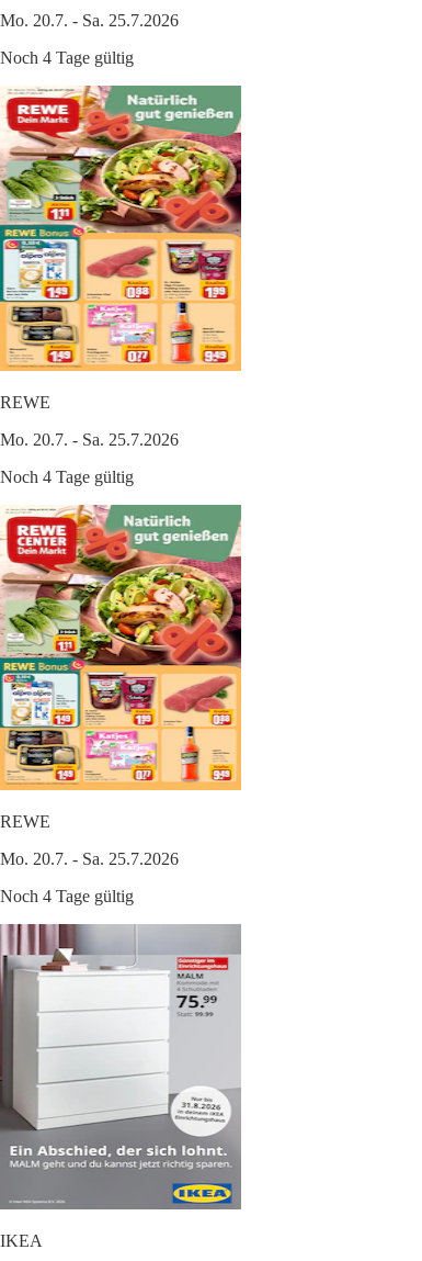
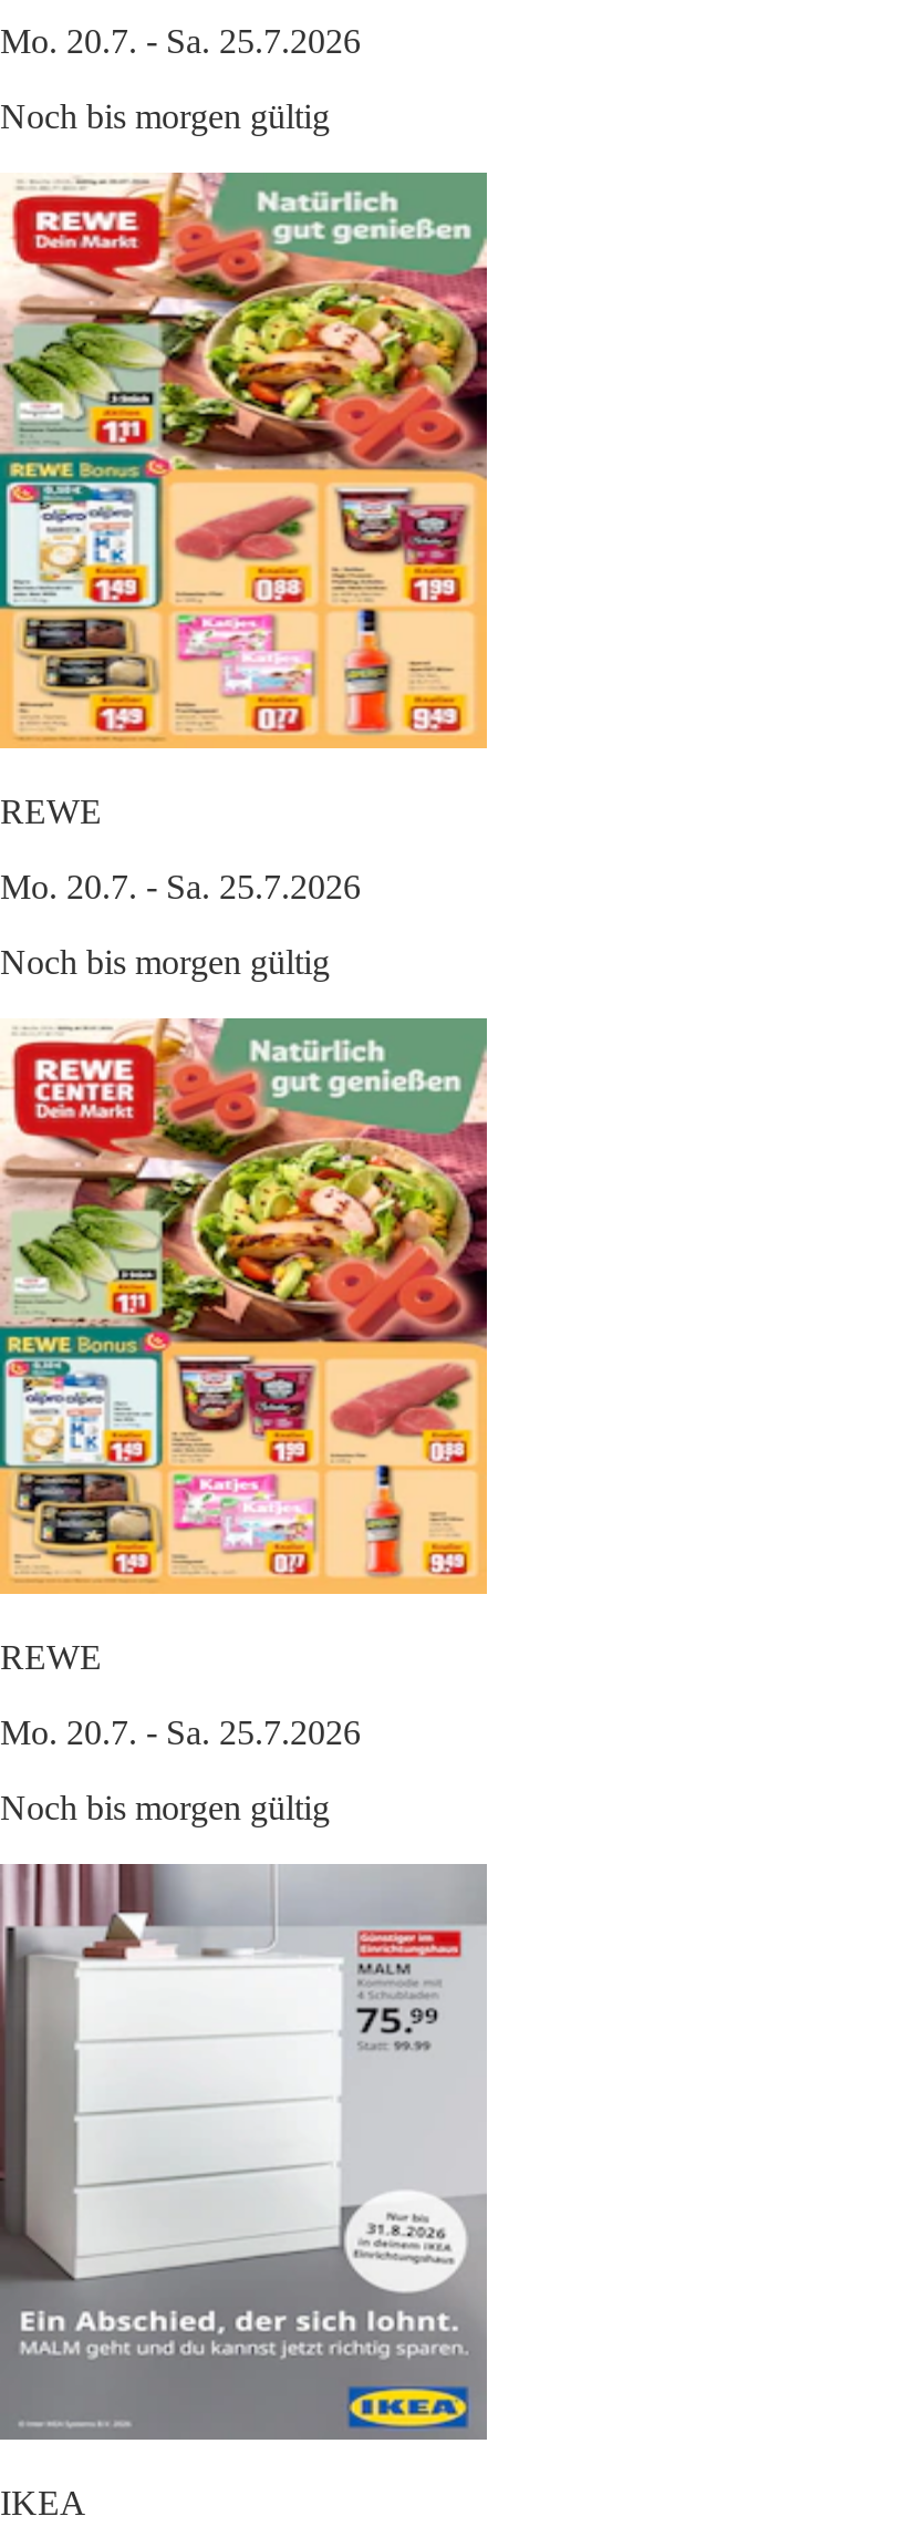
[0,48,134,67] Noch 4 Tage gültig -> [0,98,330,135] Noch bis morgen gültig
[0,468,134,486] Noch 4 Tage gültig -> [0,943,330,981] Noch bis morgen gültig
[0,887,134,906] Noch 4 Tage gültig -> [0,1789,330,1827] Noch bis morgen gültig

